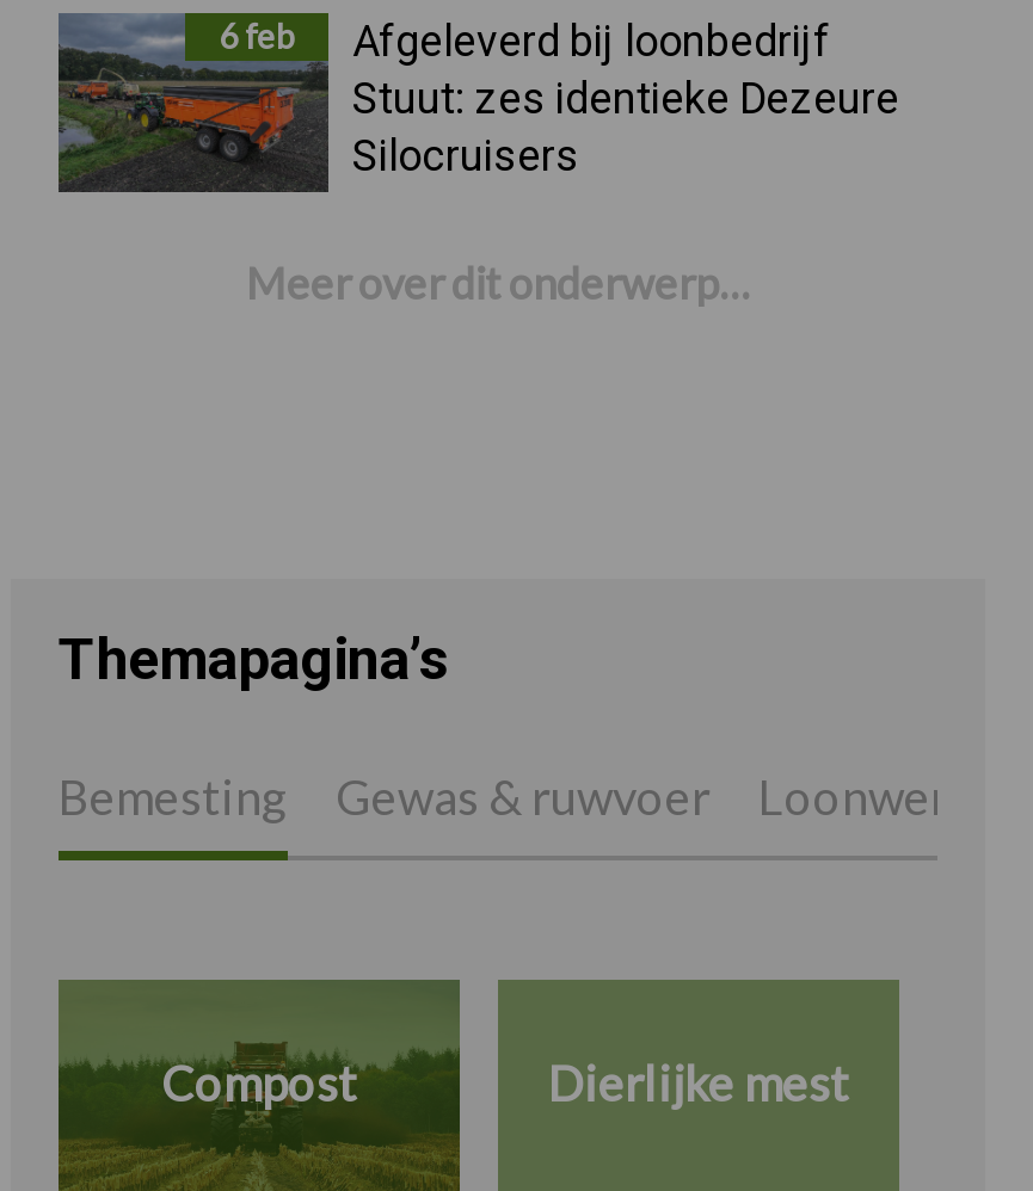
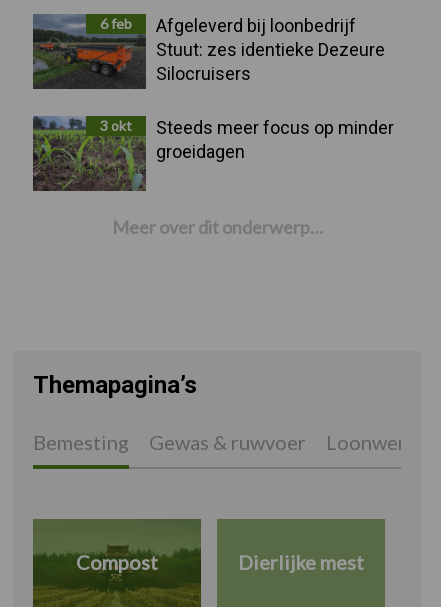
none -> [32,115,394,192] [image] | 3 okt | Steeds meer focus op minder | groeidagen

